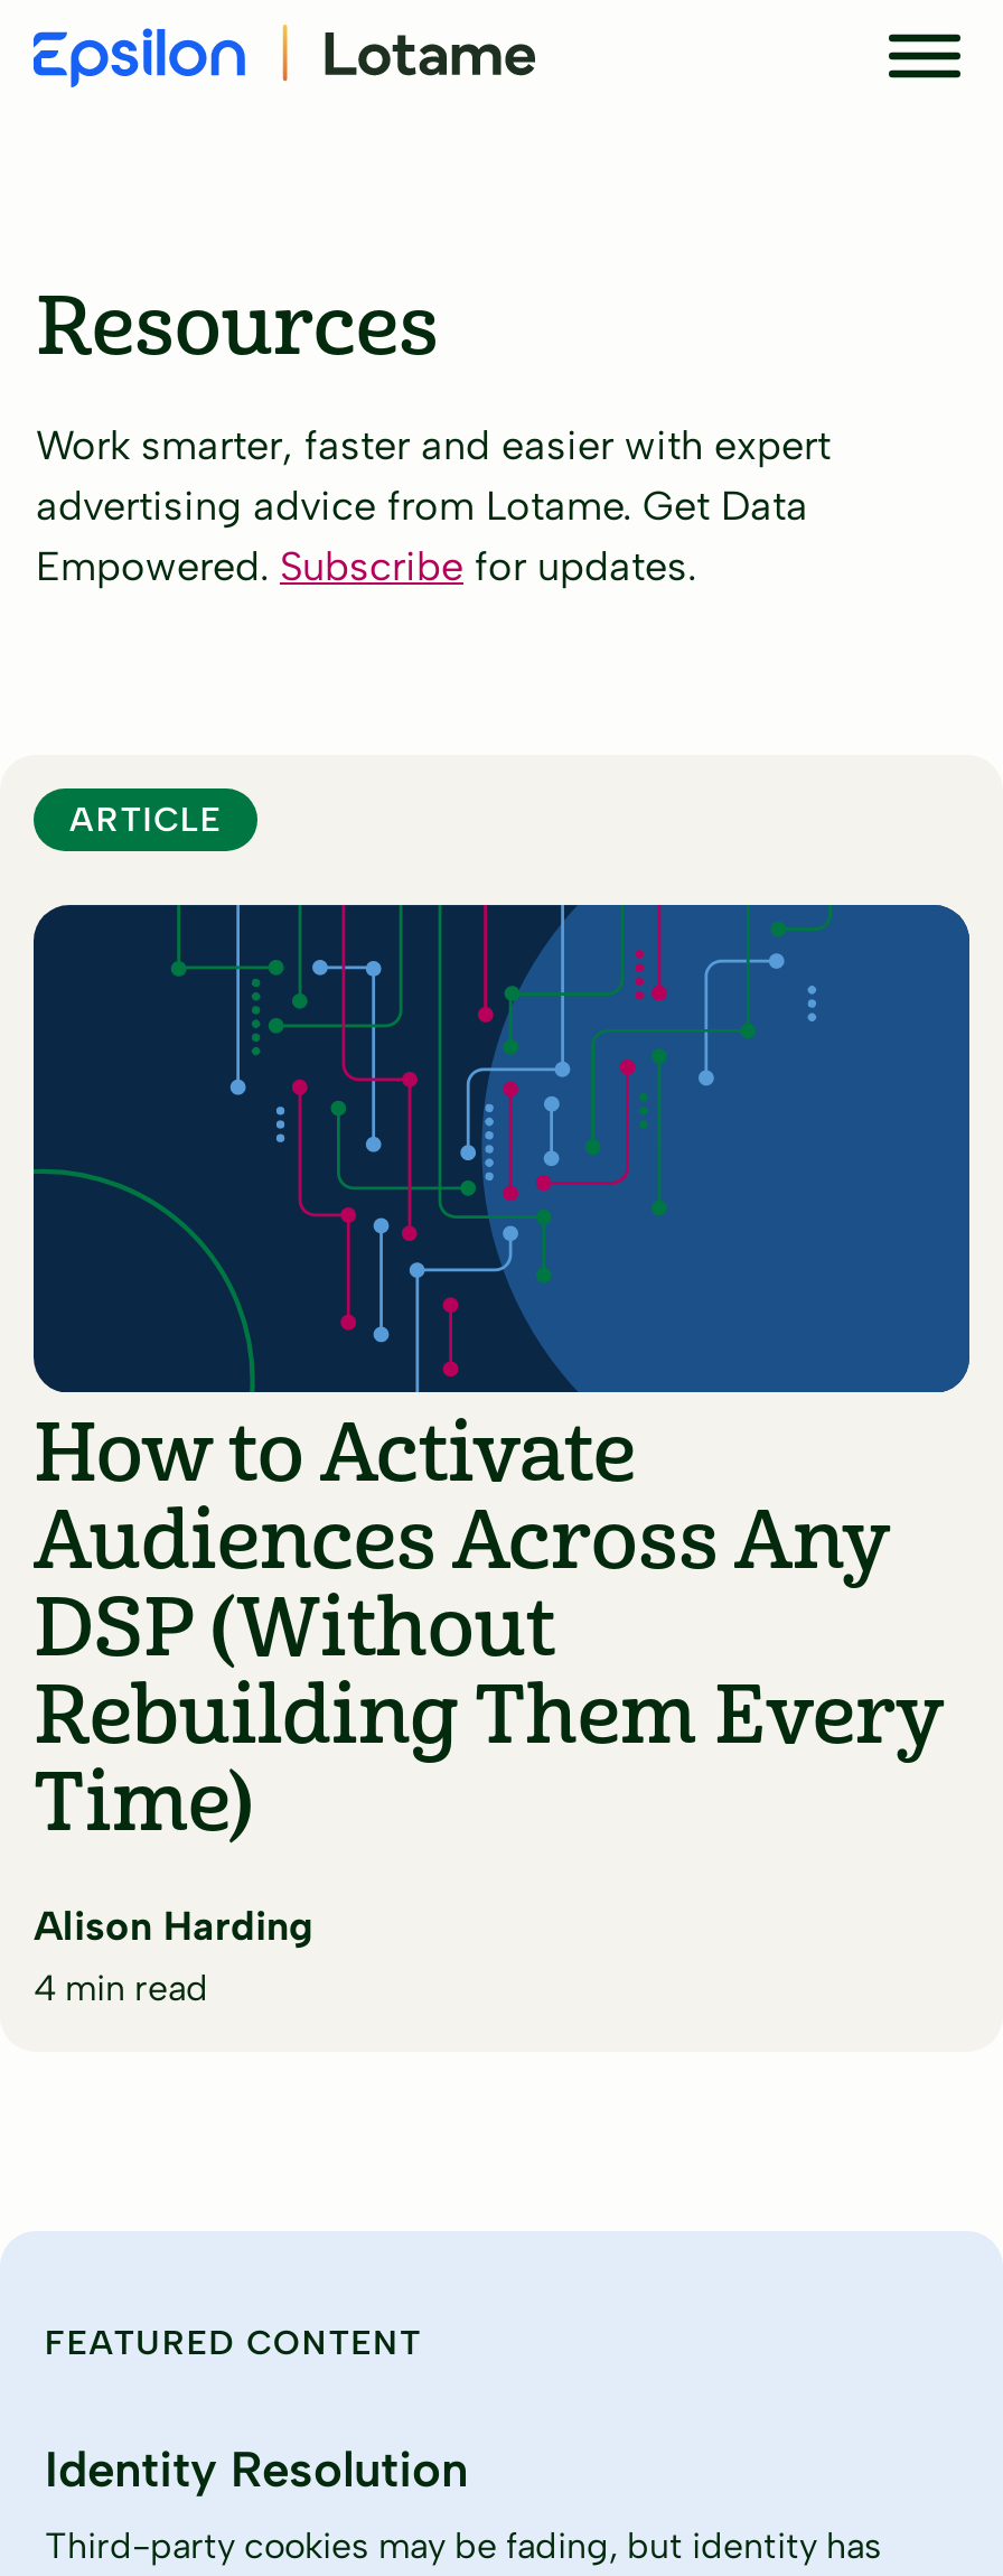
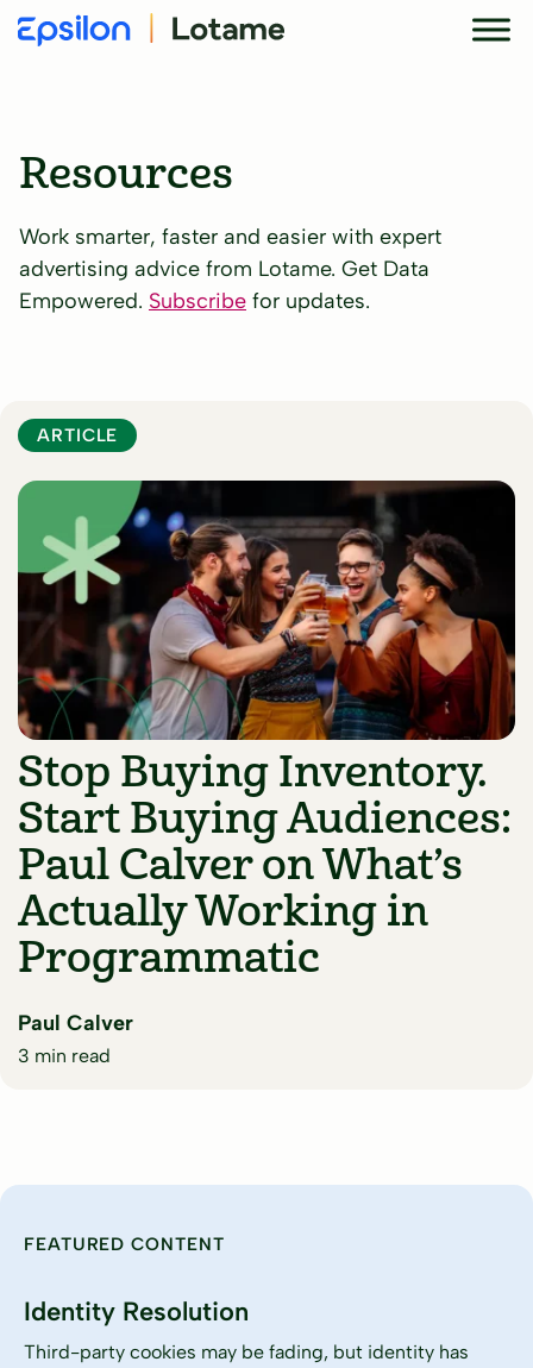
[31,903,972,1856] [image] | How to Activate | Audiences Across Any | DSP (Without | Rebuilding Them Every | Time) -> [17,479,516,985] [image] | Stop Buying Inventory. | Start Buying Audiences: | Paul Calver on What’s | Actually Working in | Programmatic
[34,1903,313,2010] Alison Harding | 4 min read -> [18,1010,133,1067] Paul Calver | 3 min read

